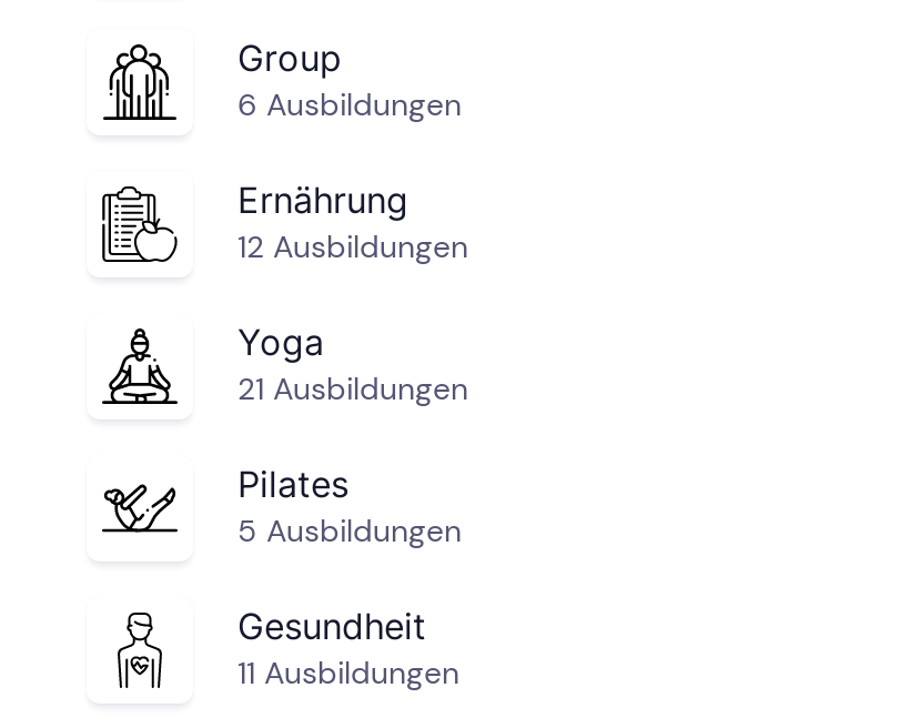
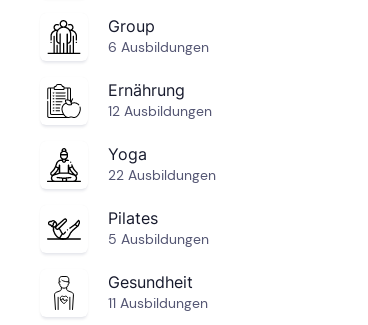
[237,368,468,408] 21 Ausbildungen -> [108,166,216,184] 22 Ausbildungen

